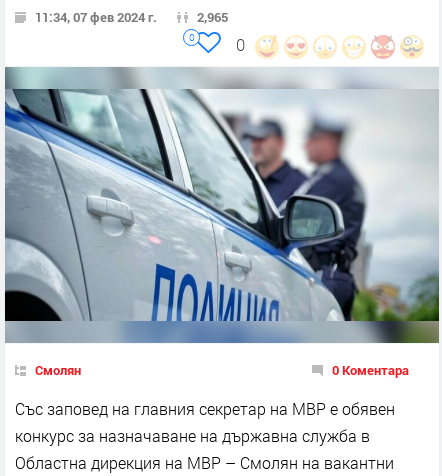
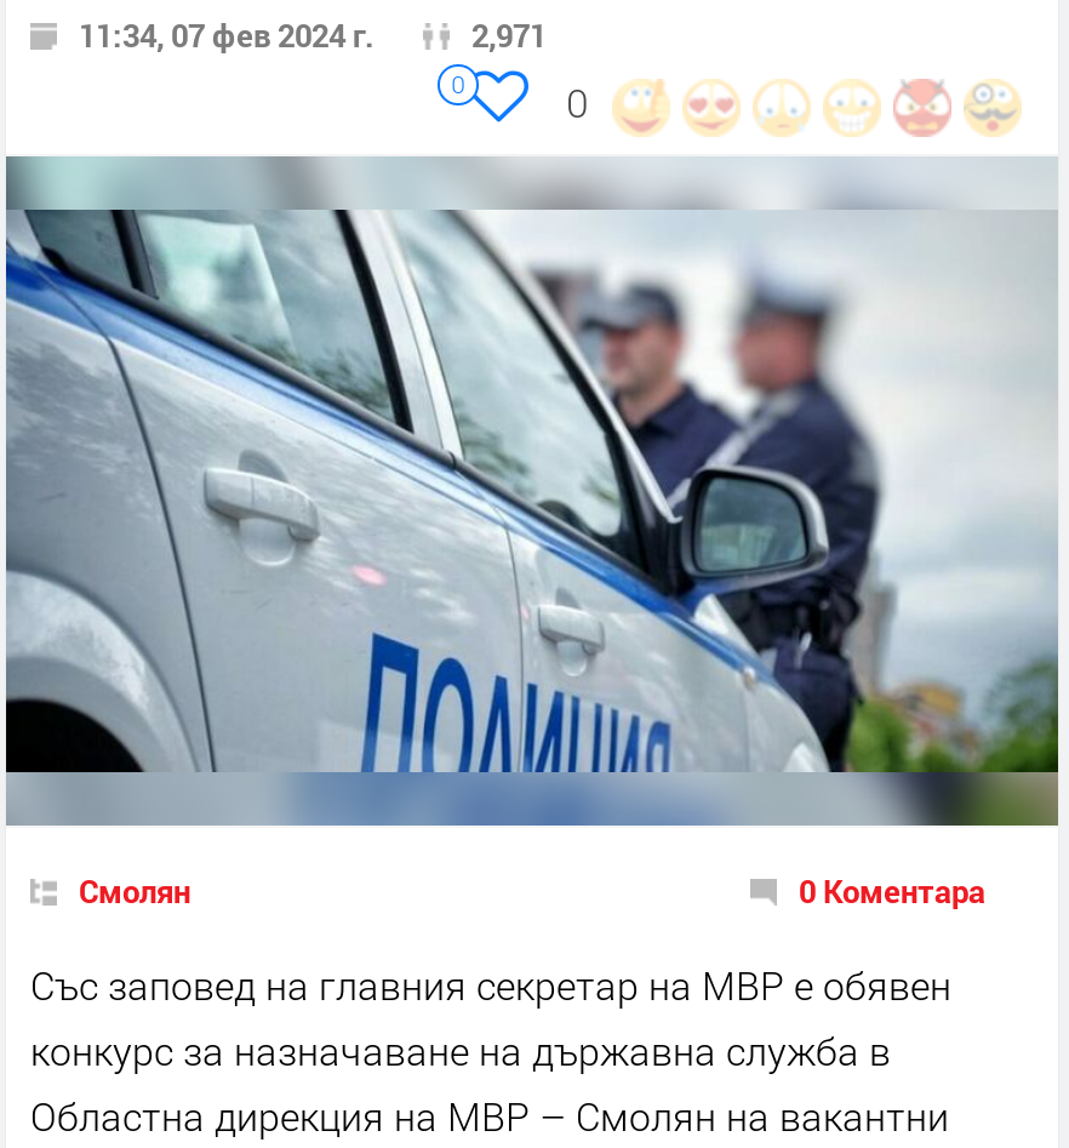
[197,8,228,26] 2,965 -> [471,14,547,57] 2,971

